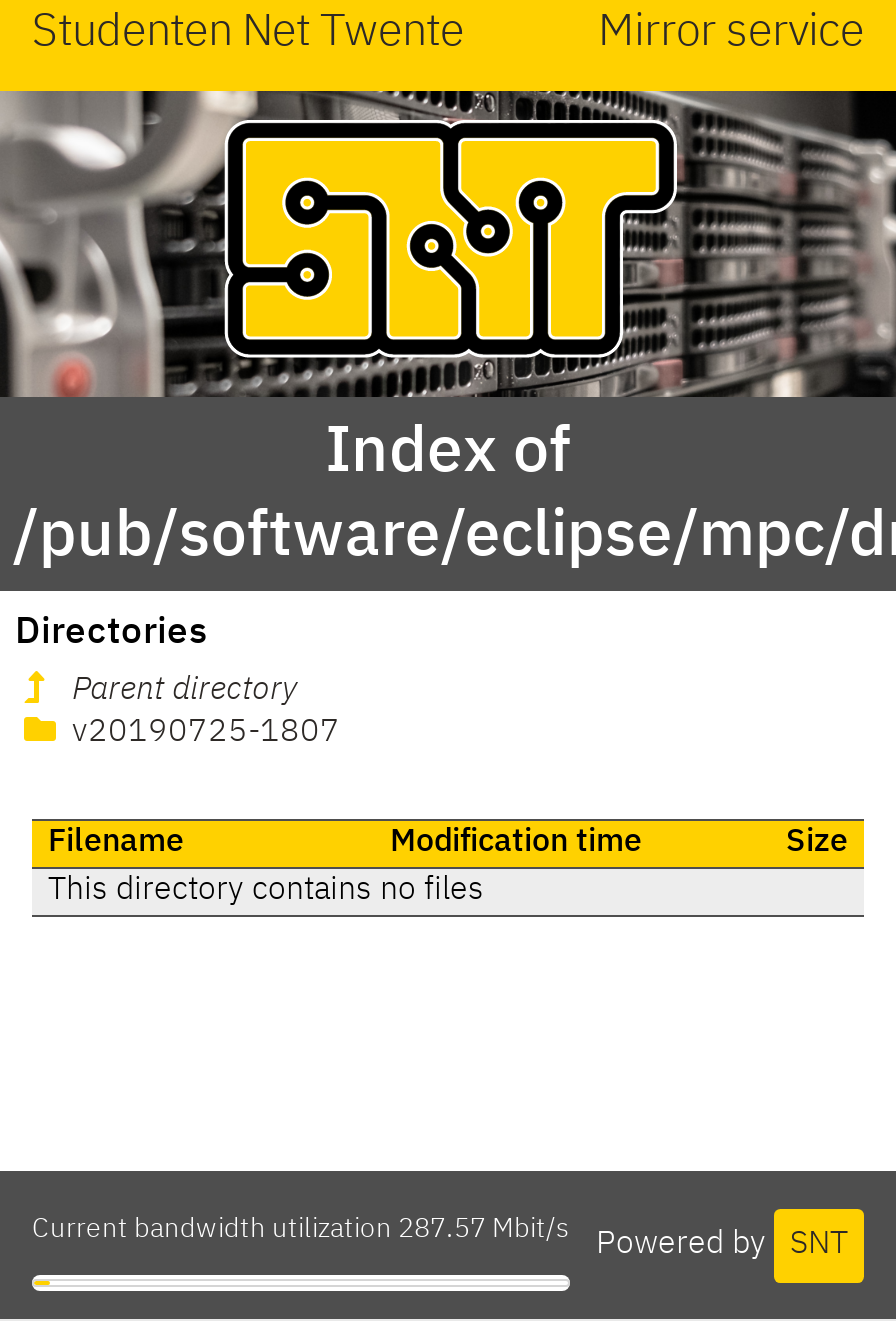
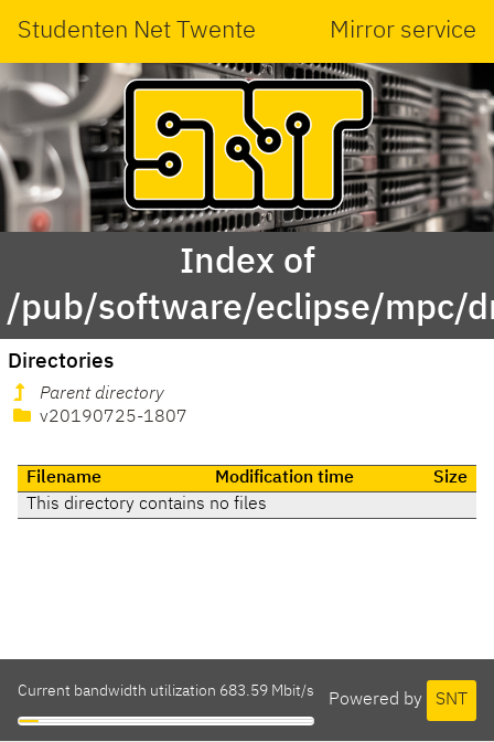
[32,1215,570,1243] Current bandwidth utilization 287.57 Mbit/s -> [18,684,314,699] Current bandwidth utilization 683.59 Mbit/s

